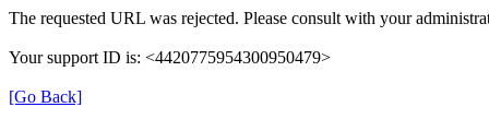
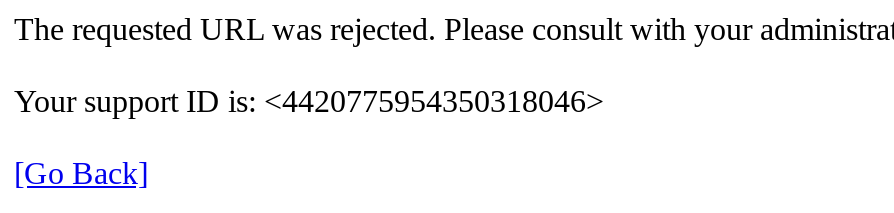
[9,48,331,67] Your support ID is: <4420775954300950479> -> [14,84,604,118] Your support ID is: <4420775954350318046>

